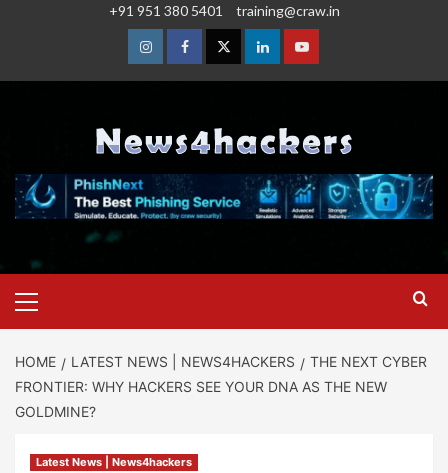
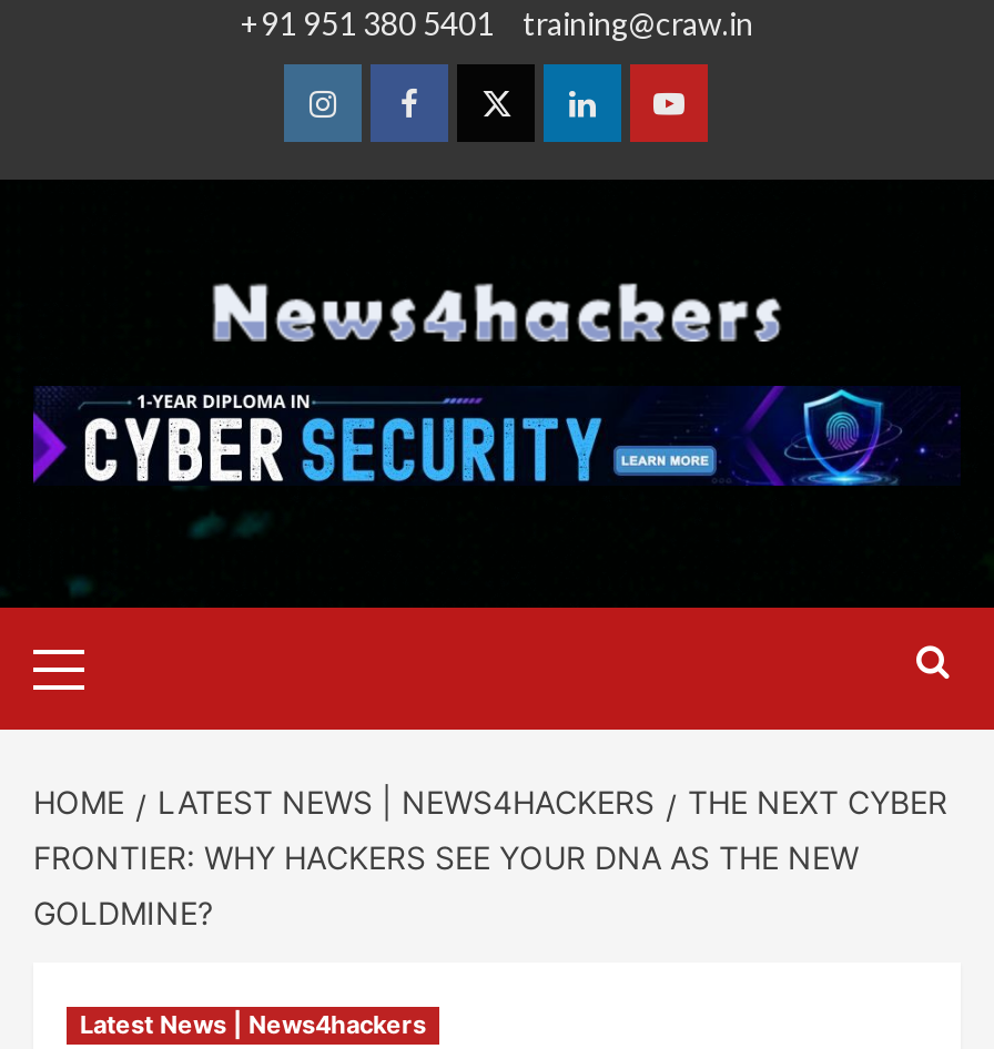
[15,173,434,220] [image] -> [31,386,961,488] [image]

